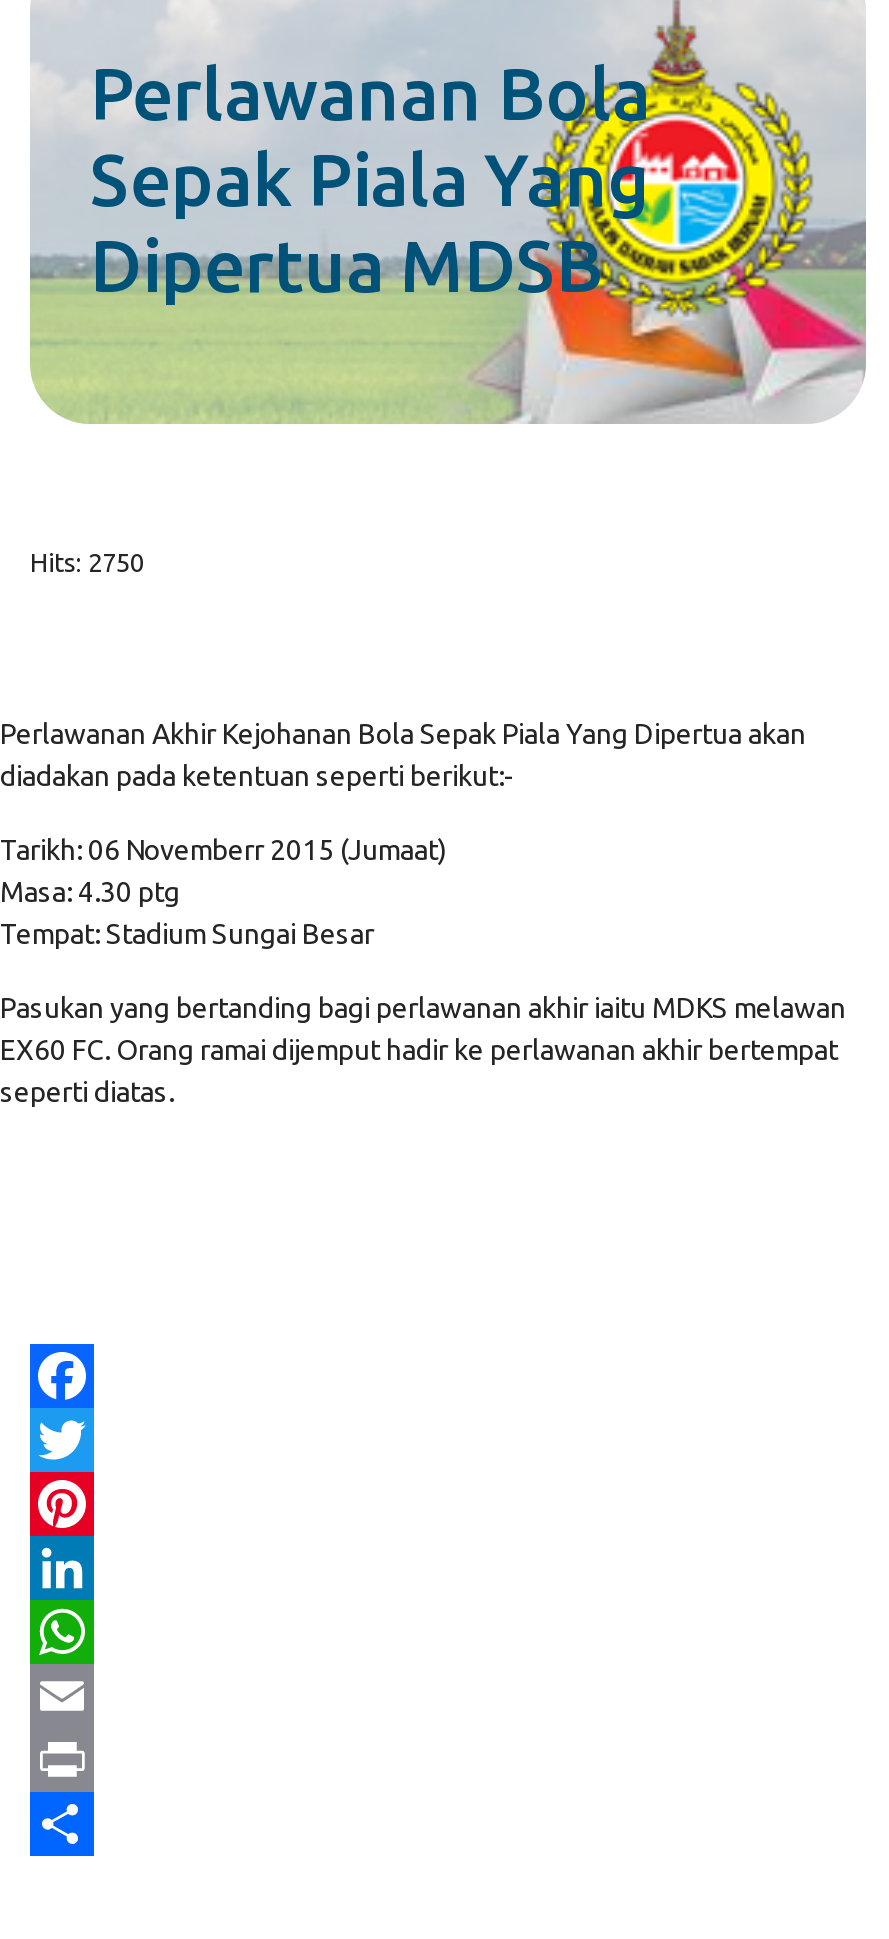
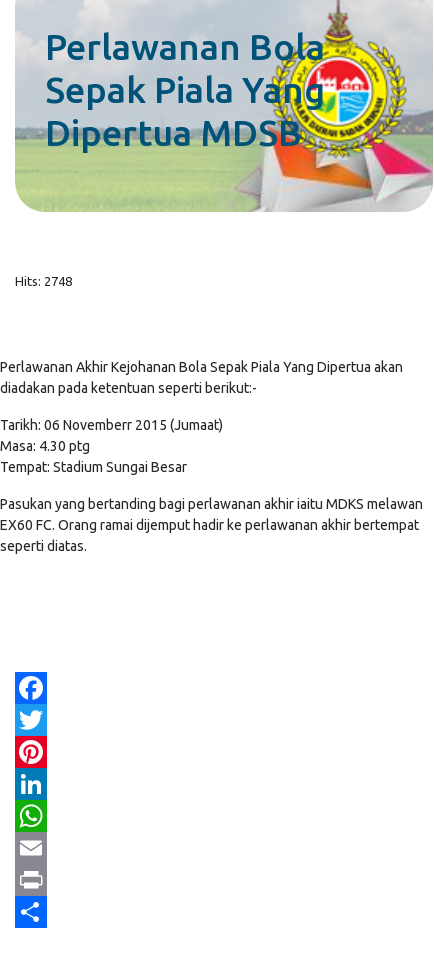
[30,548,144,576] Hits: 2750 -> [15,274,72,288] Hits: 2748

